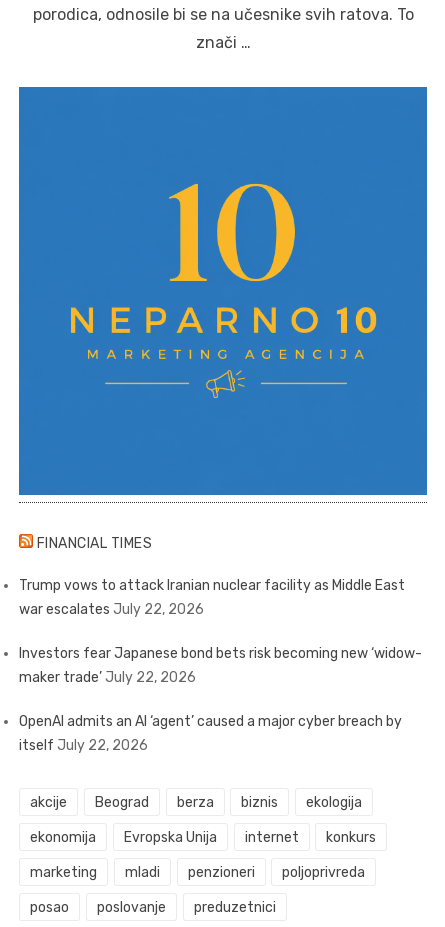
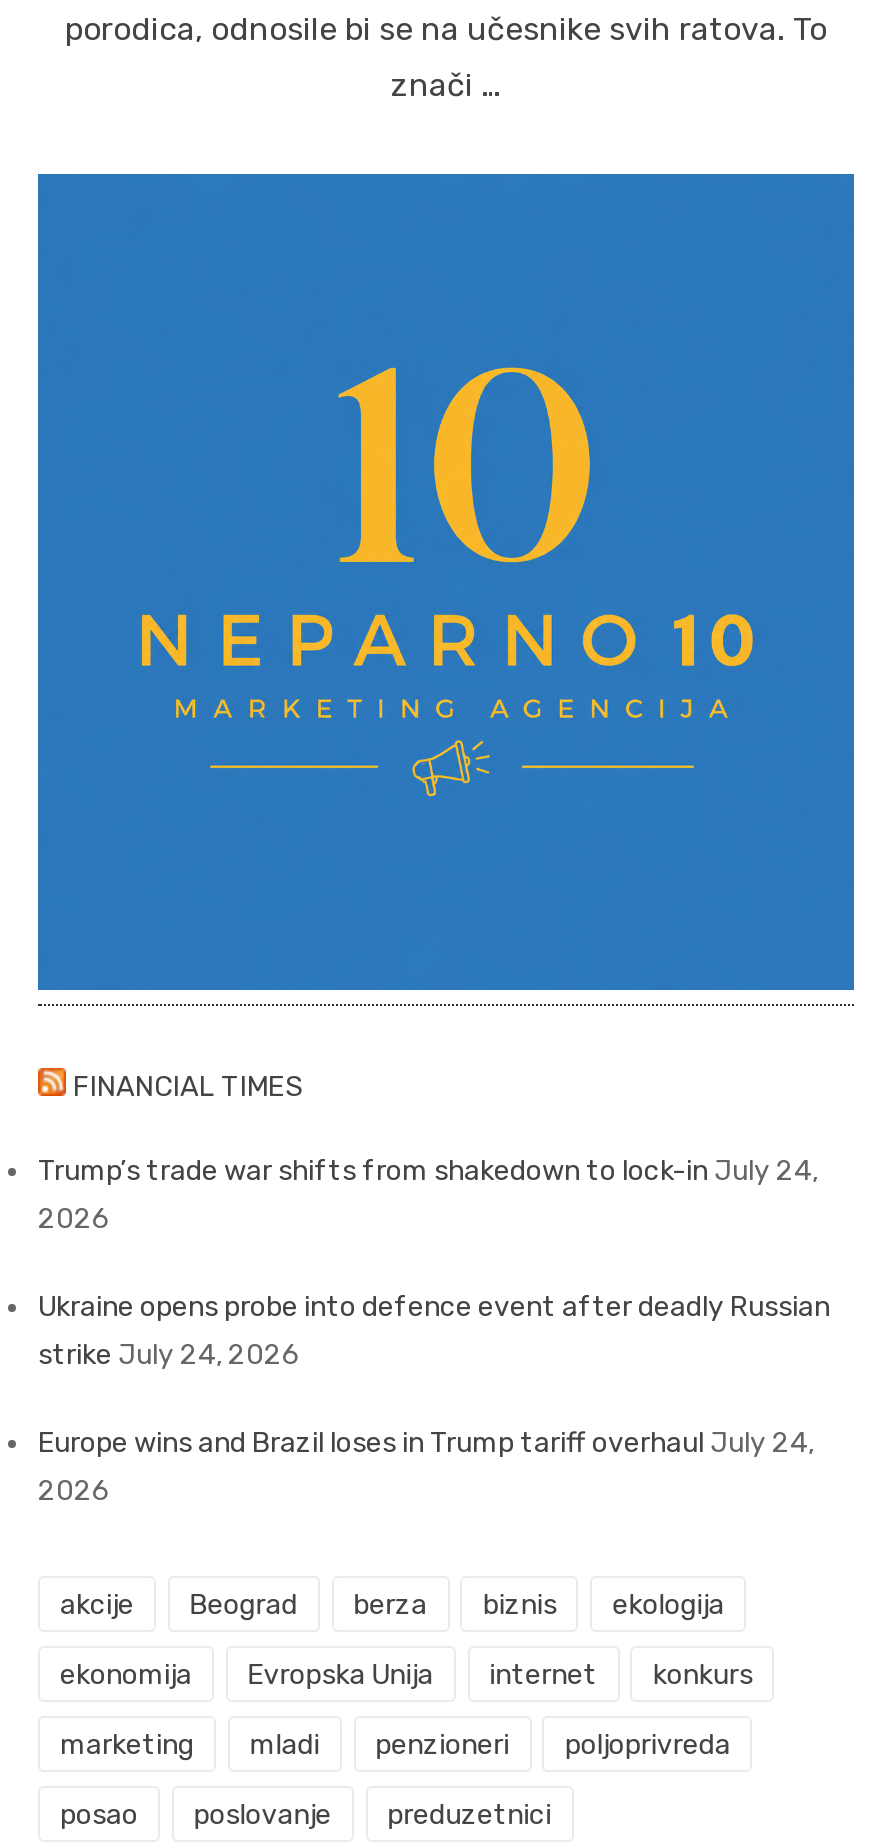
[19,577,405,618] Trump vows to attack Iranian nuclear facility as Middle East | war escalates July 22, 2026 -> [38,1154,818,1236] Trump’s trade war shifts from shakedown to lock-in July 24, | 2026
[19,645,422,686] Investors fear Japanese bond bets risk becoming new ‘widow- | maker trade’ July 22, 2026 -> [38,1290,830,1372] Ukraine opens probe into defence event after deadly Russian | strike July 24, 2026
[19,713,402,754] OpenAI admits an AI ‘agent’ caused a major cyber breach by | itself July 22, 2026 -> [38,1426,814,1508] Europe wins and Brazil loses in Trump tariff overhaul July 24, | 2026

